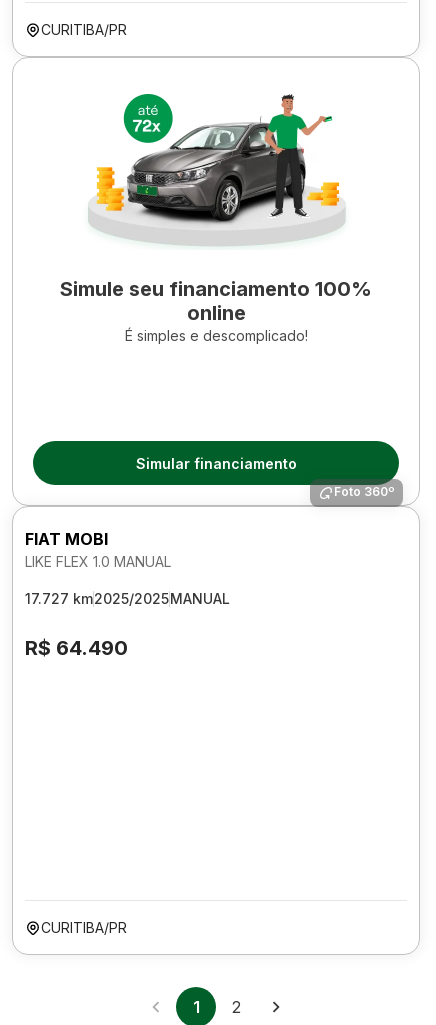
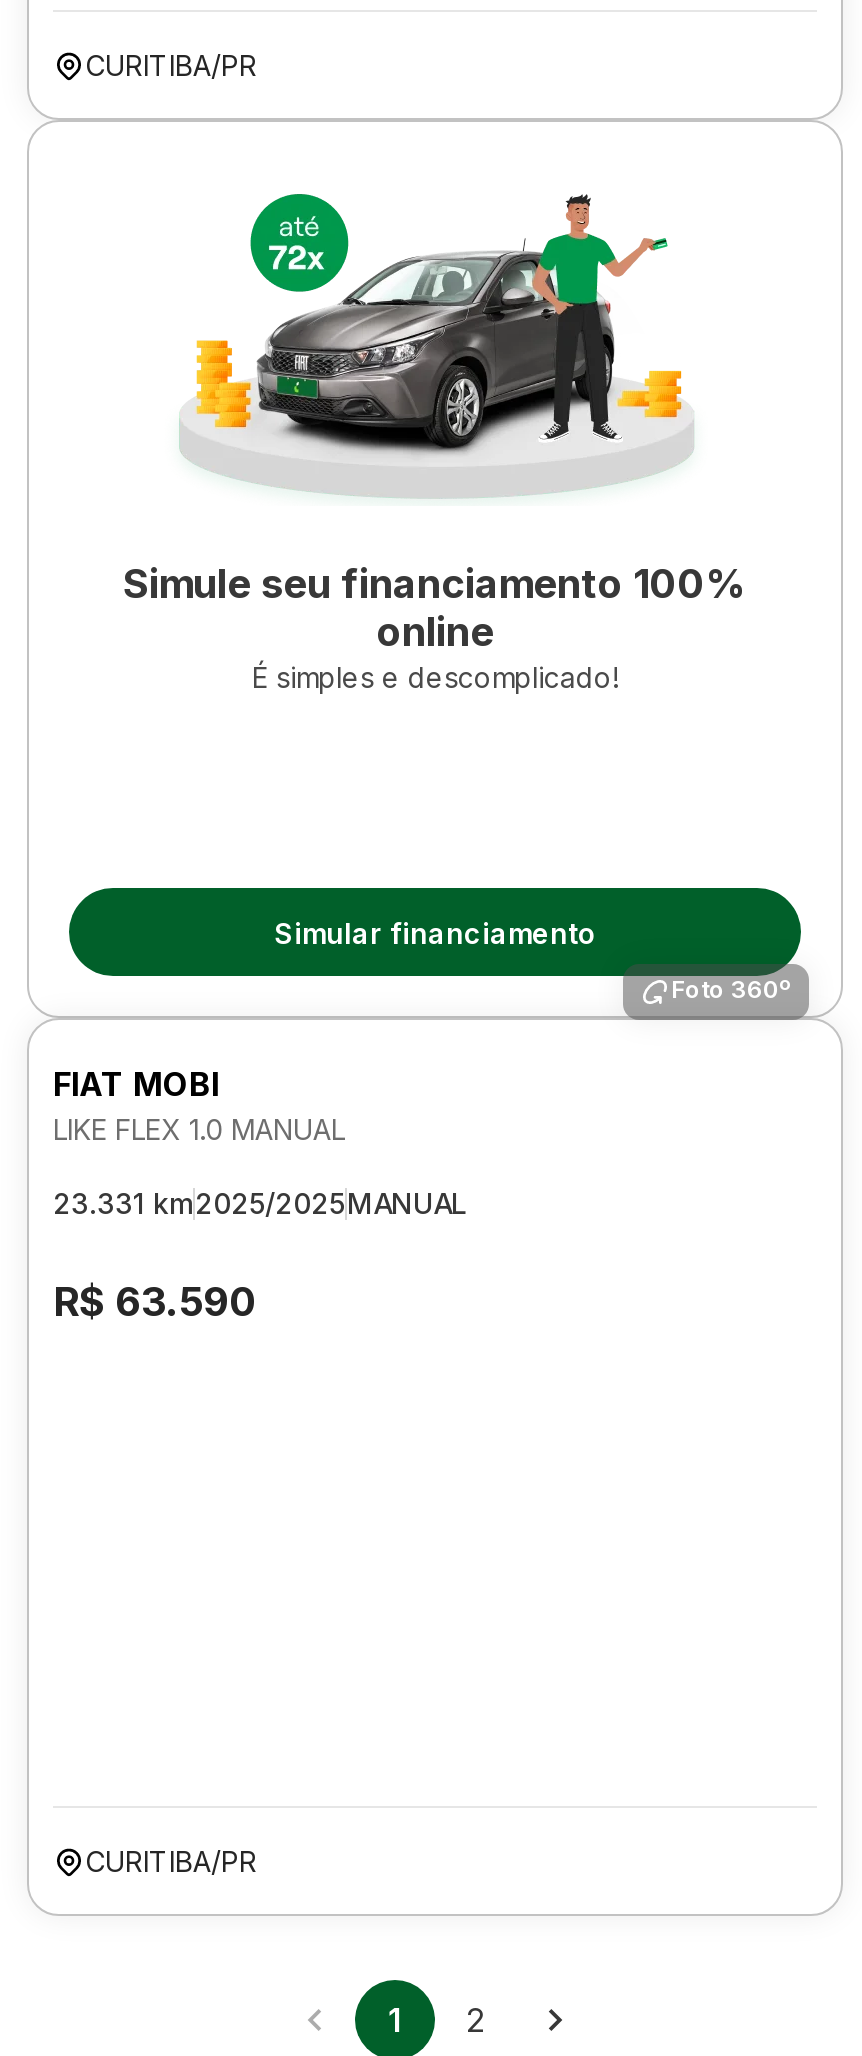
[25,590,230,607] 17.727 km2025/2025MANUAL -> [53,1186,467,1220] 23.331 km2025/2025MANUAL
[25,636,128,660] R$ 64.490 -> [53,1278,257,1326] R$ 63.590

